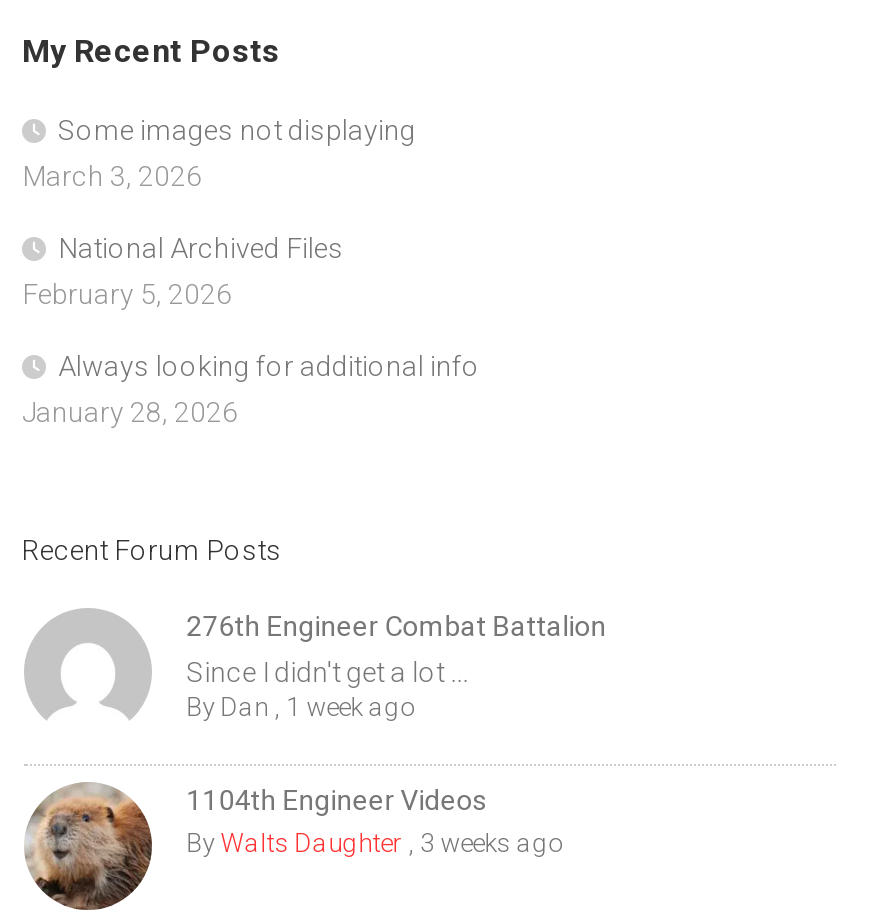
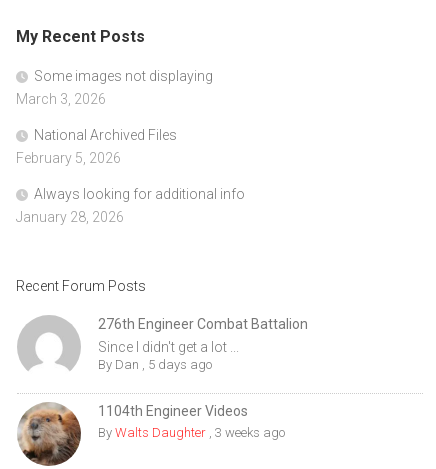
[186,692,412,722] By Dan, 1 week ago -> [98,357,212,372] By Dan, 5 days ago

